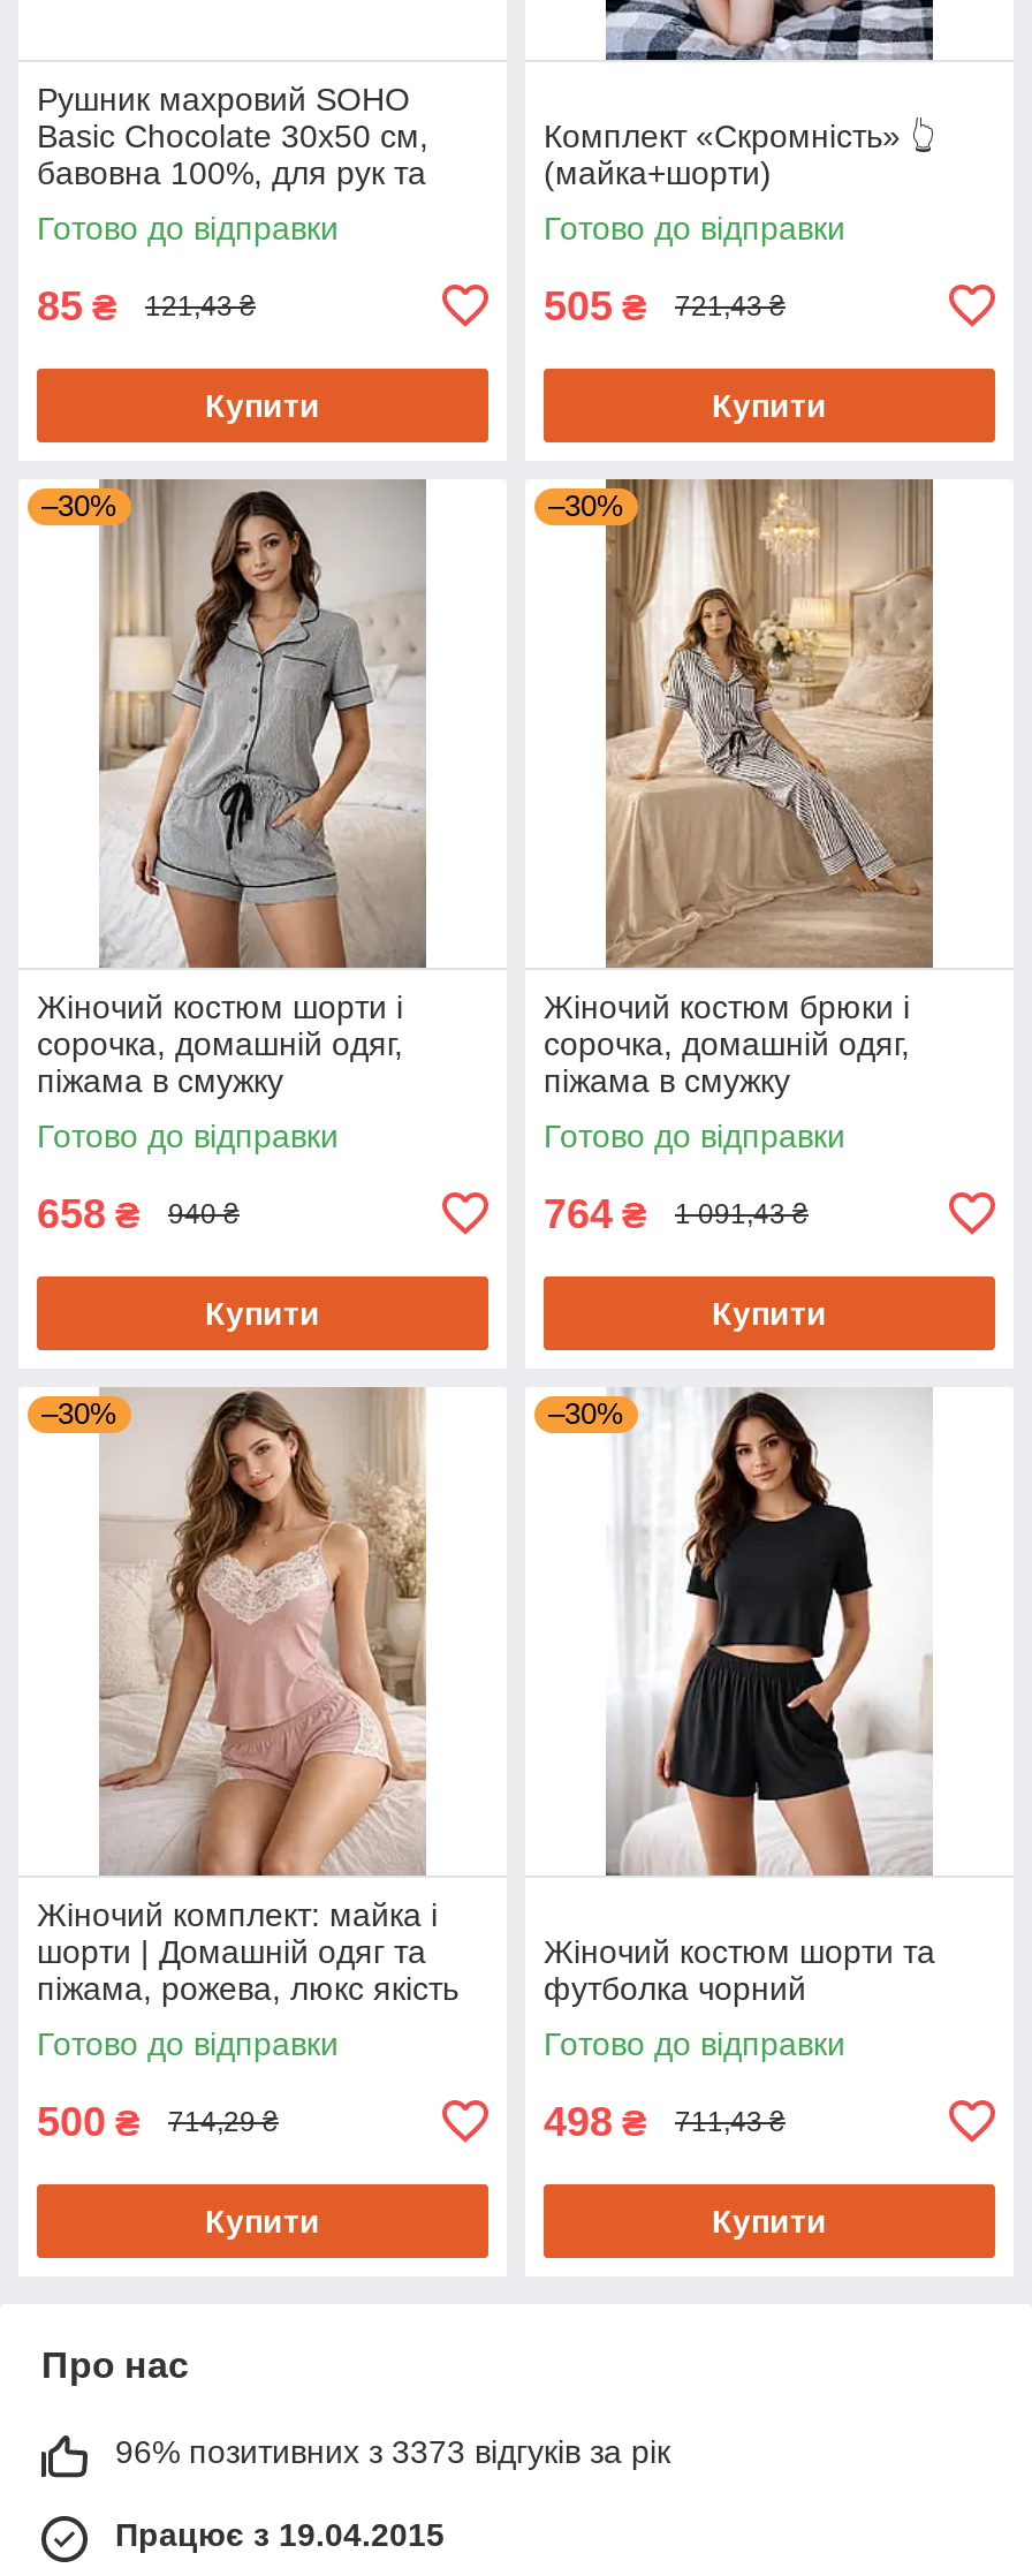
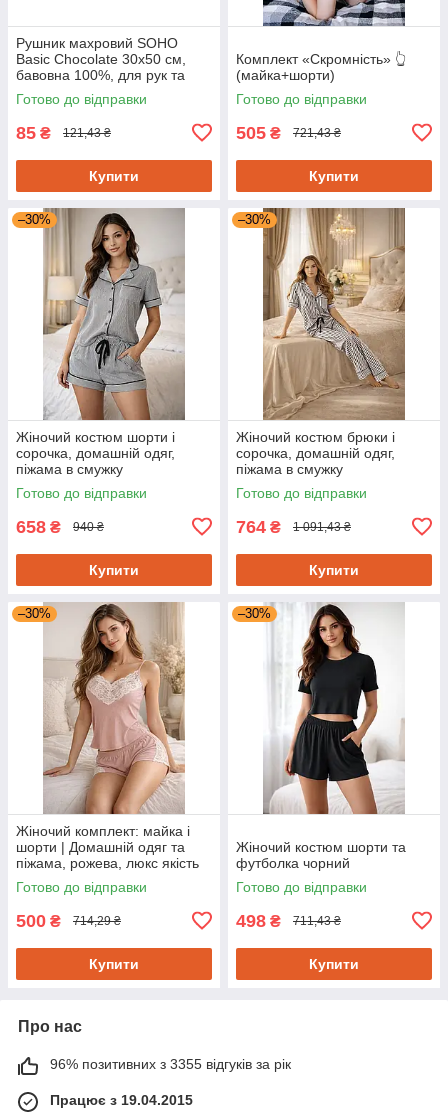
[115,2433,670,2470] 96% позитивних з 3373 відгуків за рік -> [50,1056,291,1072] 96% позитивних з 3355 відгуків за рік

